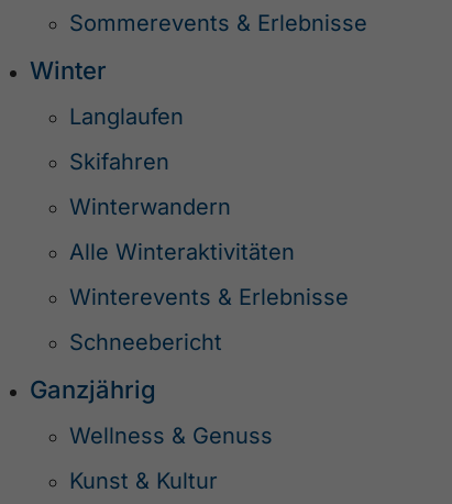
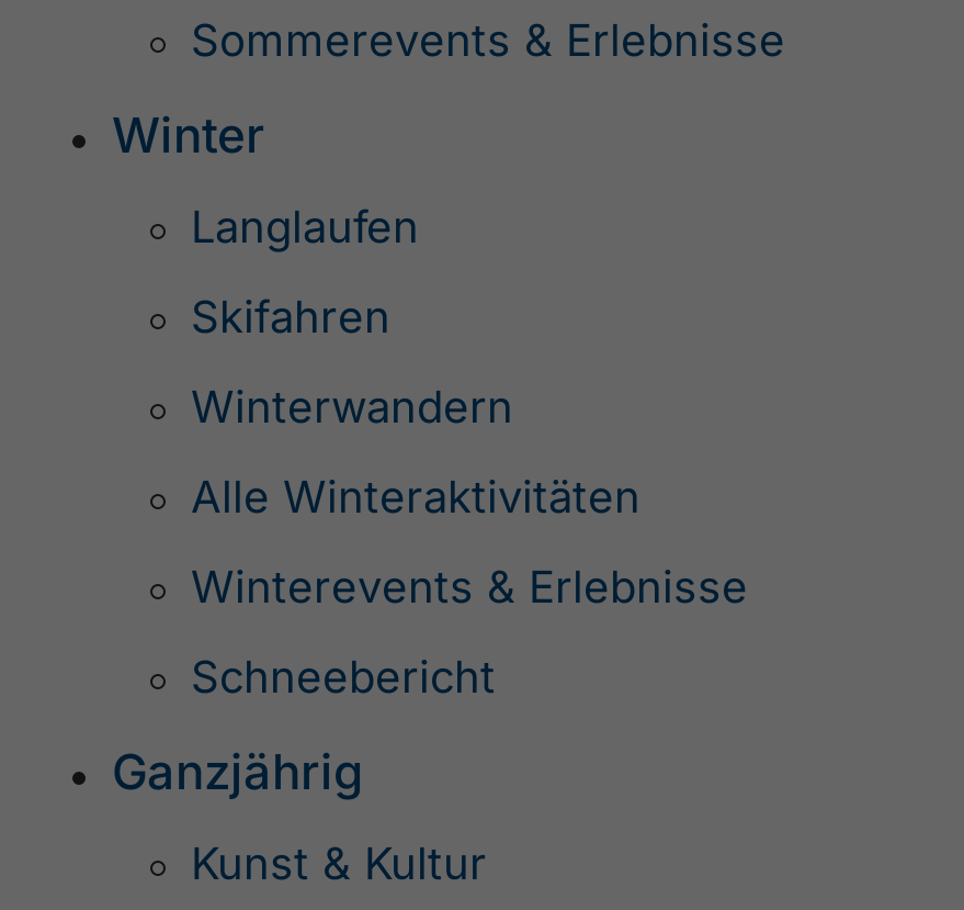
[69,423,273,449] Wellness & Genuss -> none

